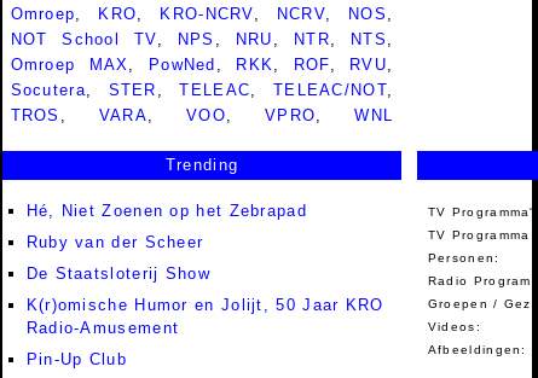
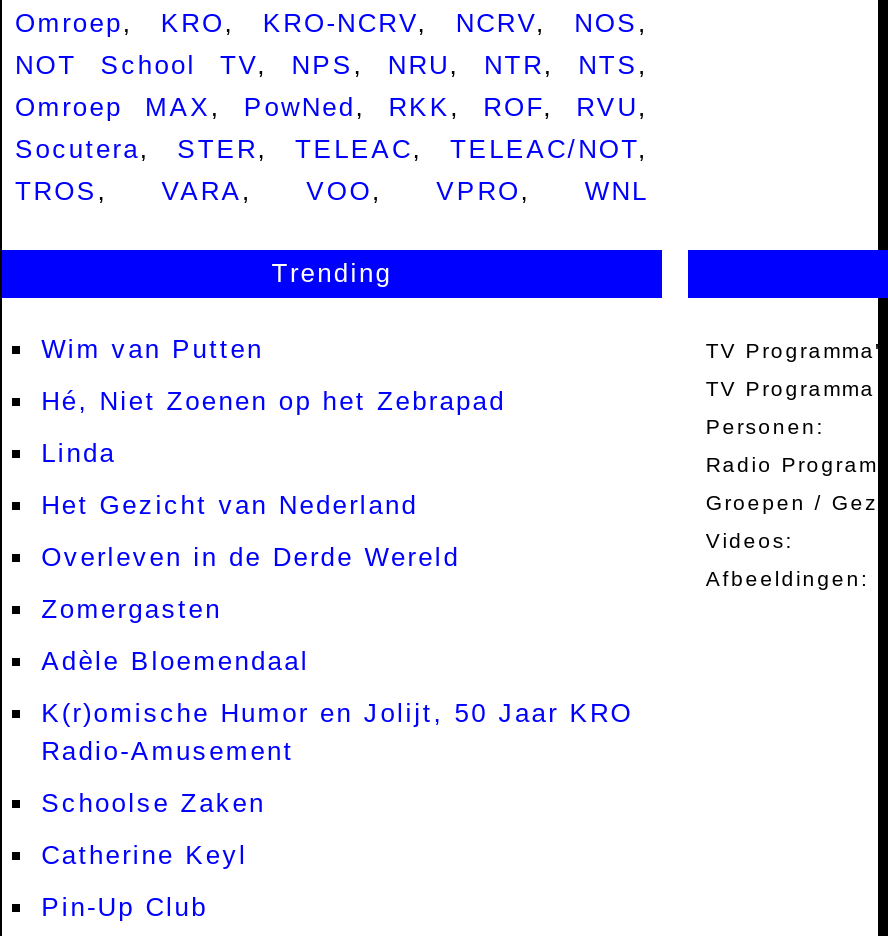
none -> [41,333,264,363] Wim van Putten
[26,233,210,282] Ruby van der Scheer | De Staatsloterij Show -> [41,437,460,676] Linda | Het Gezicht van Nederland | Overleven in de Derde Wereld | Zomergasten | Adèle Bloemendaal
none -> [41,788,266,870] Schoolse Zaken | Catherine Keyl

